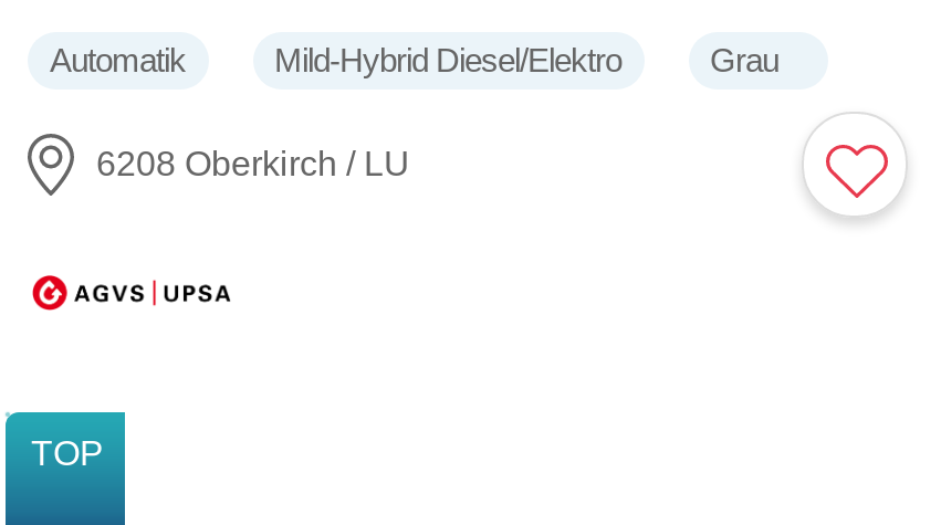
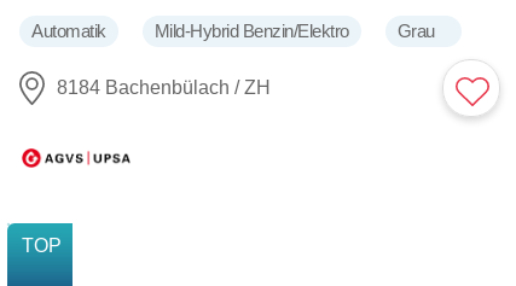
[274,41,621,78] Mild-Hybrid Diesel/Elektro -> [154,21,349,41] Mild-Hybrid Benzin/Elektro
[96,145,410,182] 6208 Oberkirch / LU -> [57,77,271,98] 8184 Bachenbülach / ZH

